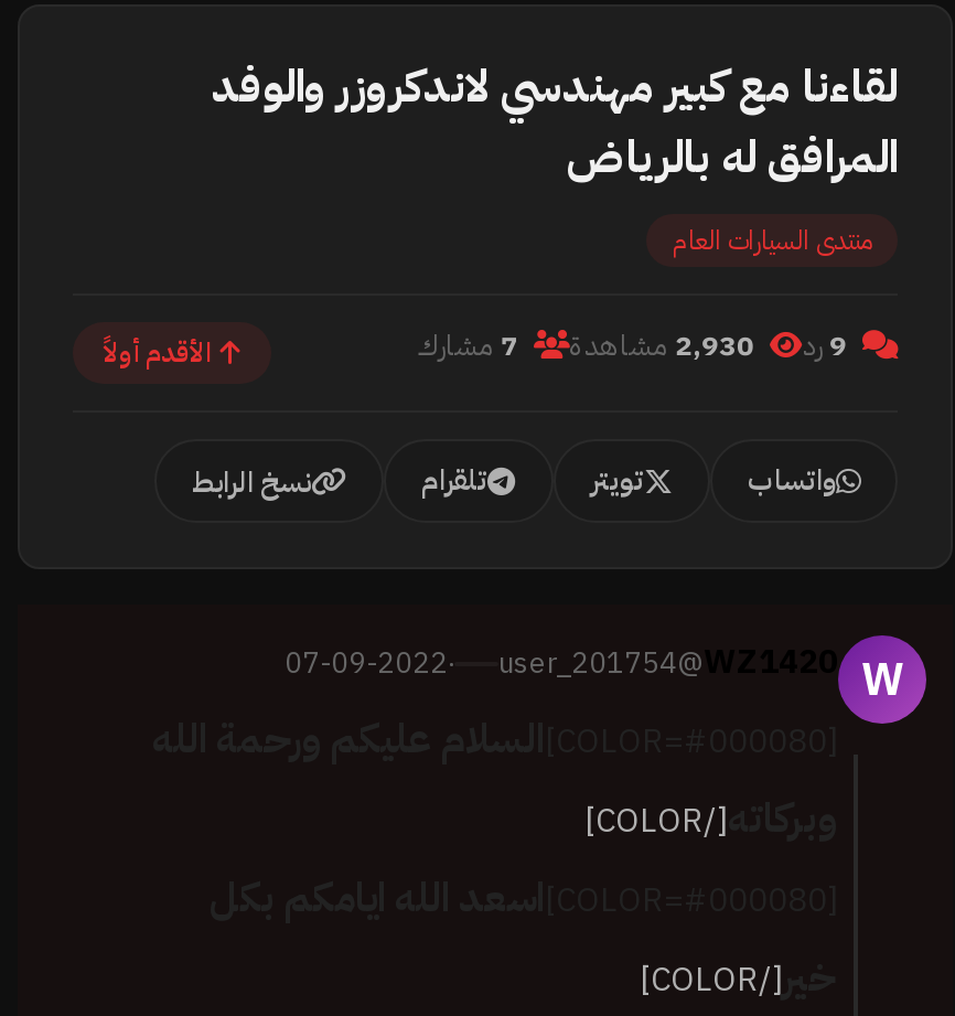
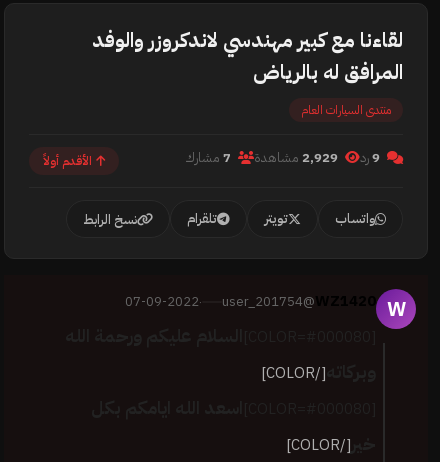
[417,324,847,366] 9 رد 2,930 مشاهدة 7 مشارك -> [185,148,380,167] 9 رد 2,929 مشاهدة 7 مشارك

